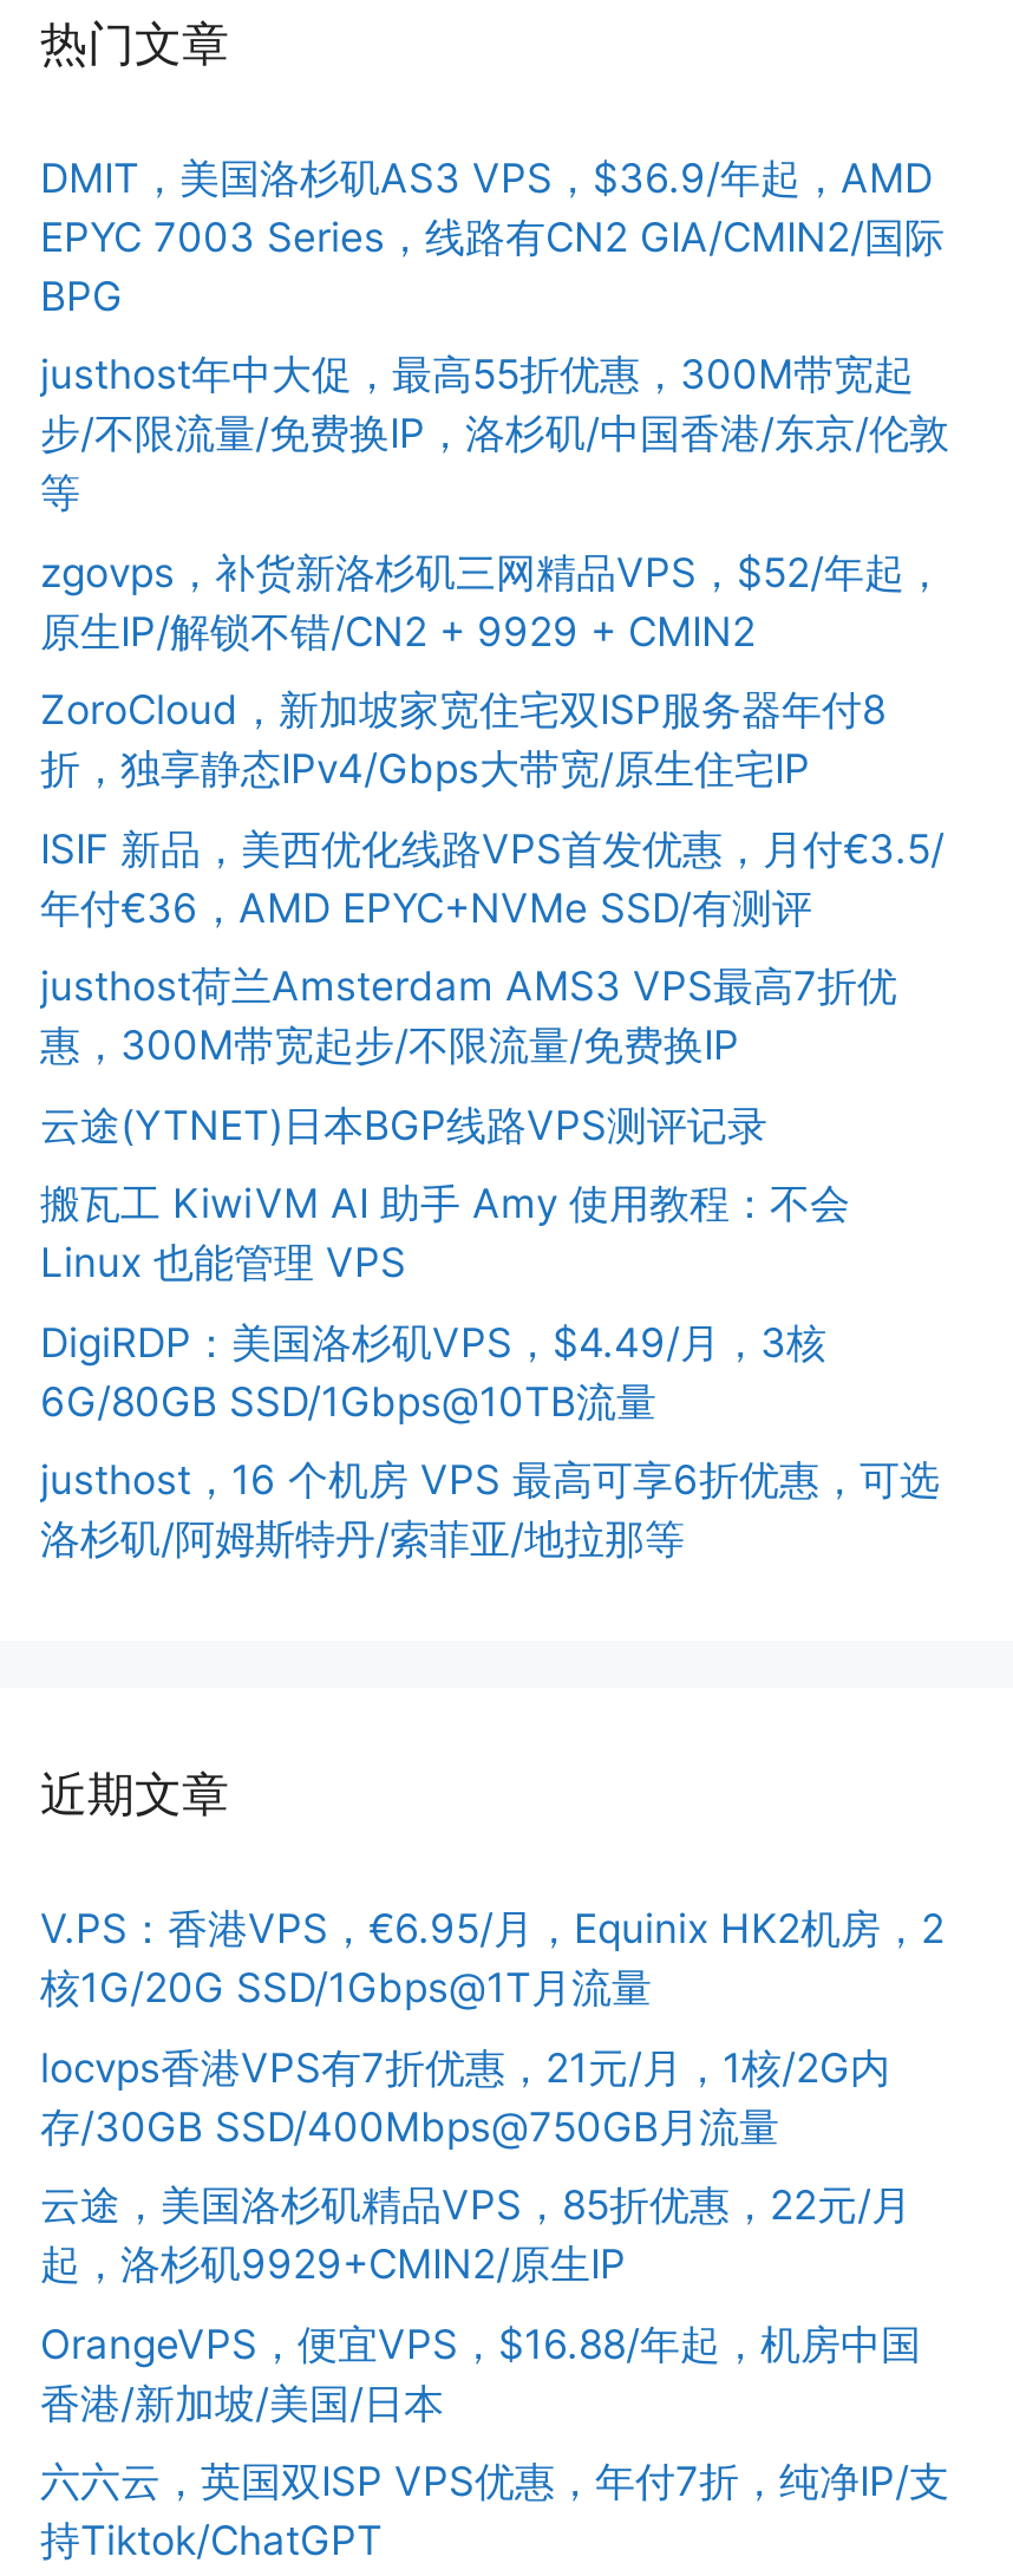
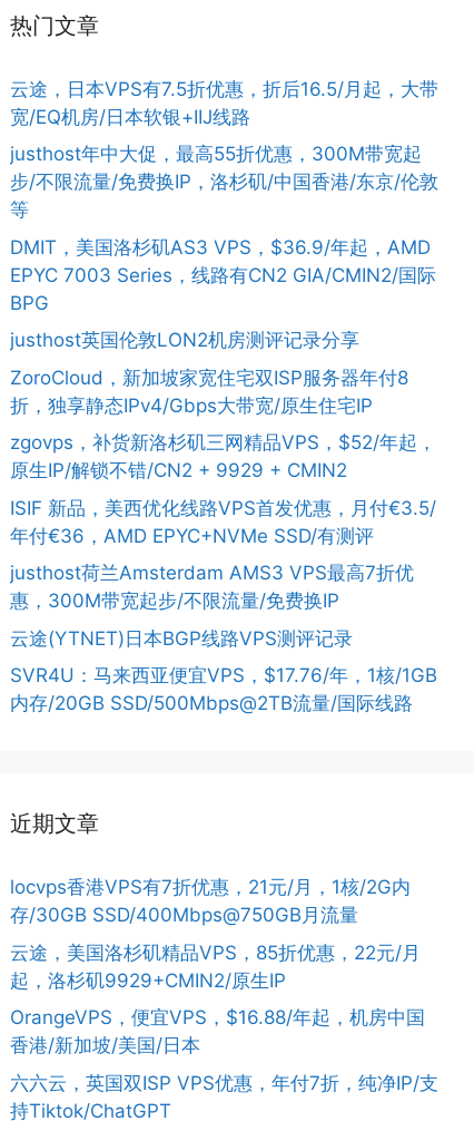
none -> [10,77,438,128] 云途，日本VPS有7.5折优惠，折后16.5/月起，大带 | 宽/EQ机房/日本软银+IIJ线路
moved [40,154,945,319] -> [10,236,436,314]: DMIT，美国洛杉矶AS3 VPS，$36.9/年起，AMD | EPYC 7003 Series，线路有CN2 GIA/CMIN2/国际 | BPG
none -> [10,329,359,351] justhost英国伦敦LON2机房测评记录分享
moved [40,548,945,654] -> [10,431,436,481]: zgovps，补货新洛杉矶三网精品VPS，$52/年起， | 原生IP/解锁不错/CN2 + 9929 + CMIN2
moved [40,686,885,793] -> [10,366,408,416]: ZoroCloud，新加坡家宽住宅双ISP服务器年付8 | 折，独享静态IPv4/Gbps大带宽/原生住宅IP
moved [40,824,945,1148] -> [10,496,436,649]: ISIF 新品，美西优化线路VPS首发优惠，月付€3.5/ | 年付€36，AMD EPYC+NVMe SSD/有测评 | justhost荷兰Amsterdam AMS3 VPS最高7折优 | 惠，300M带宽起步/不限流量/免费换IP | 云途(YTNET)日本BGP线路VPS测评记录
[40,1180,940,1563] 搬瓦工 KiwiVM AI 助手 Amy 使用教程：不会 | Linux 也能管理 VPS | DigiRDP：美国洛杉矶VPS，$4.49/月，3核 | 6G/80GB SSD/1Gbps@10TB流量 | justhost，16 个机房 VPS 最高可享6折优惠，可选 | 洛杉矶/阿姆斯特丹/索菲亚/地拉那等 -> [10,664,437,714] SVR4U：马来西亚便宜VPS，$17.76/年，1核/1GB | 内存/20GB SSD/500Mbps@2TB流量/国际线路
[40,1905,945,2011] V.PS：香港VPS，€6.95/月，Equinix HK2机房，2 | 核1G/20G SSD/1Gbps@1T月流量 -> none

